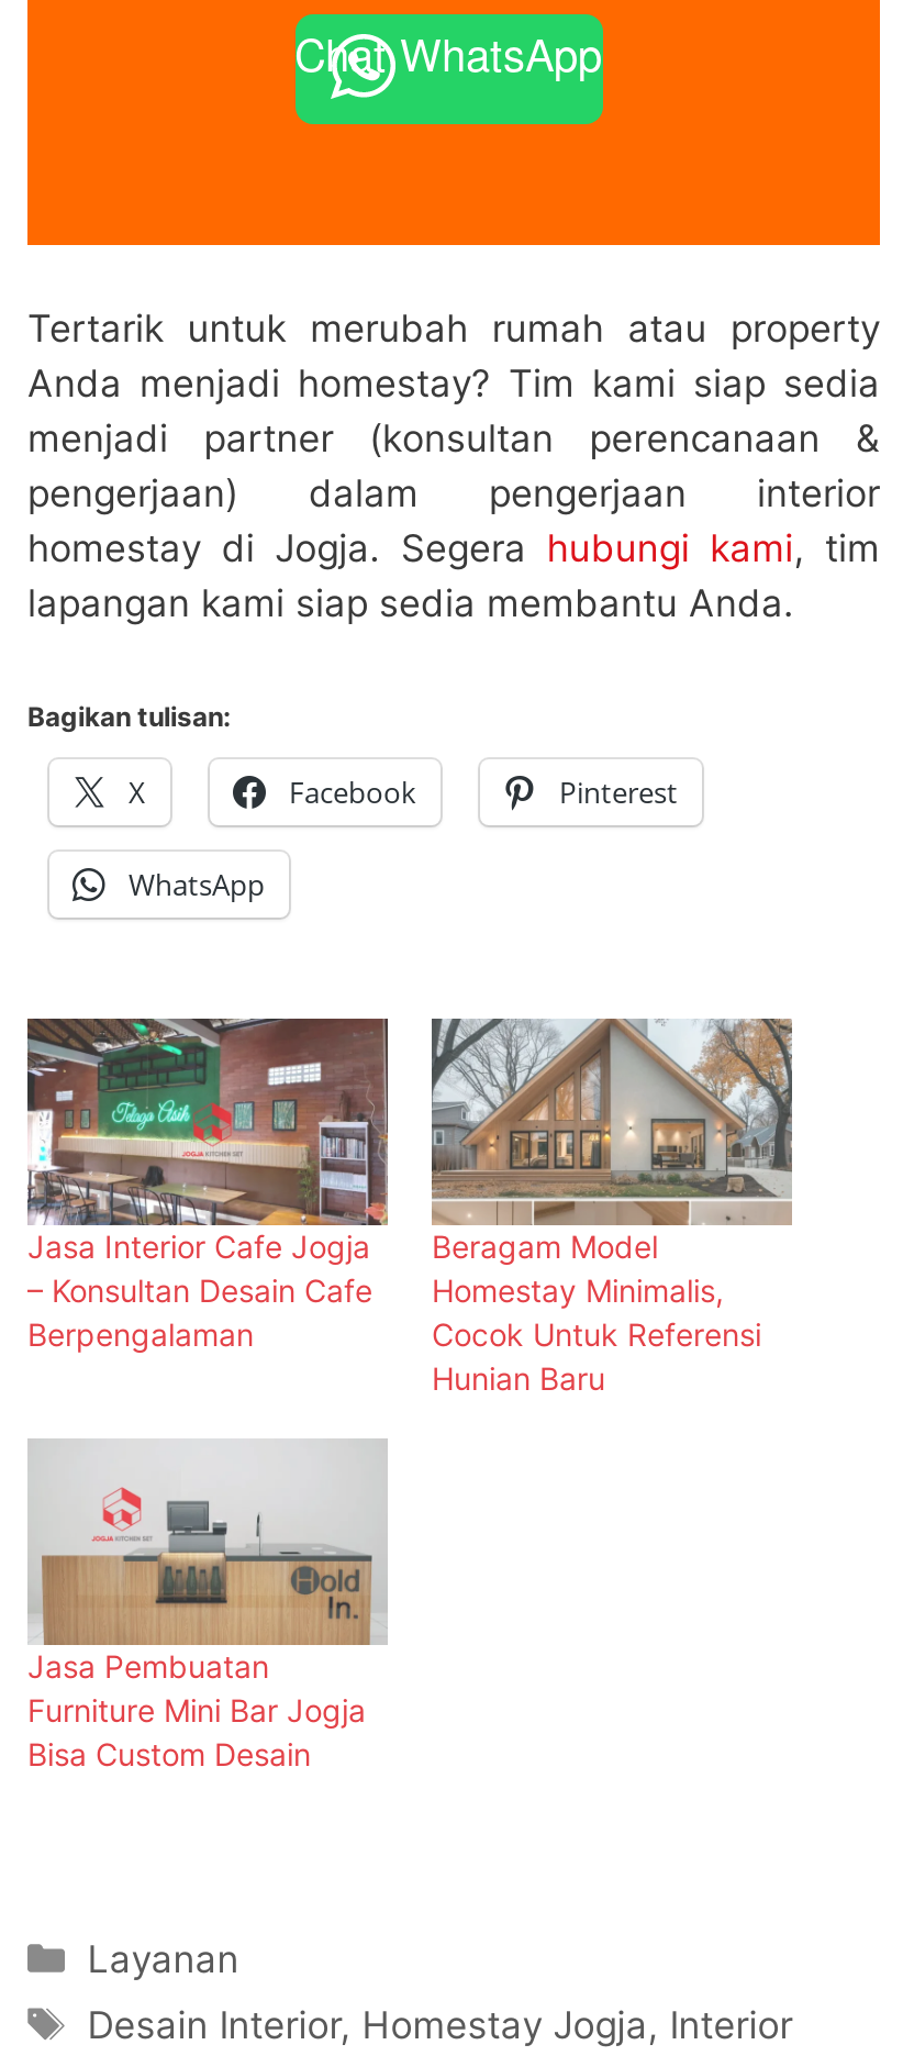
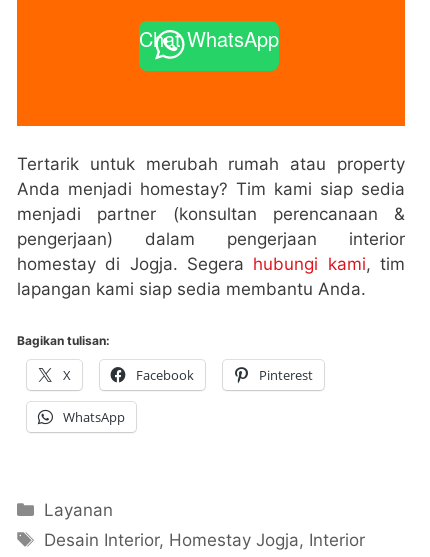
[25,1016,390,1352] [image] | Jasa Interior Cafe Jogja | – Konsultan Desain Cafe | Berpengalaman -> none
[430,1016,794,1396] [image] | Beragam Model | Homestay Minimalis, | Cocok Untuk Referensi | Hunian Baru -> none
[27,1438,388,1771] [image] | Jasa Pembuatan | Furniture Mini Bar Jogja | Bisa Custom Desain -> none

